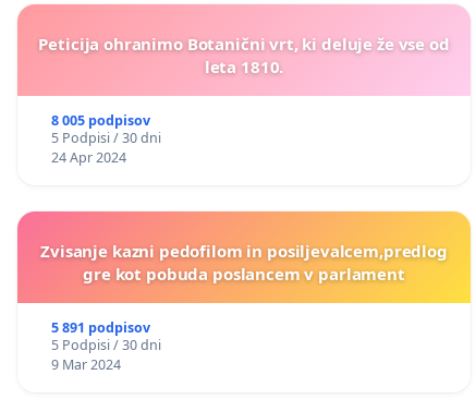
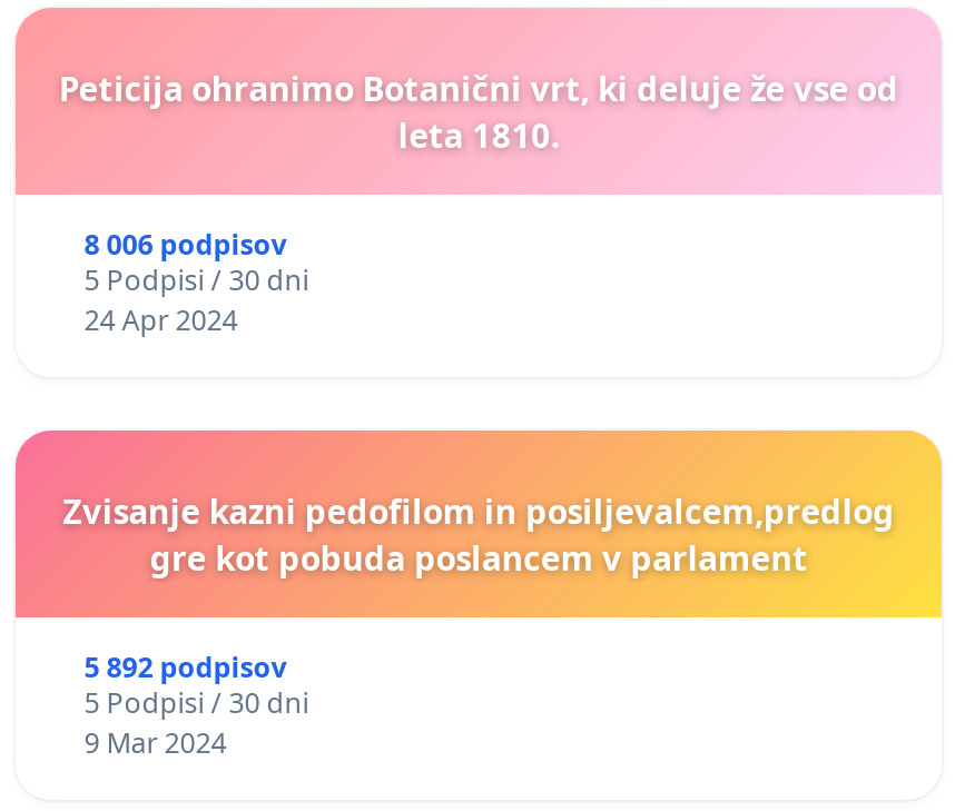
[51,112,150,130] 8 005 podpisov -> [84,227,287,264] 8 006 podpisov
[51,319,150,337] 5 891 podpisov -> [84,649,287,687] 5 892 podpisov

